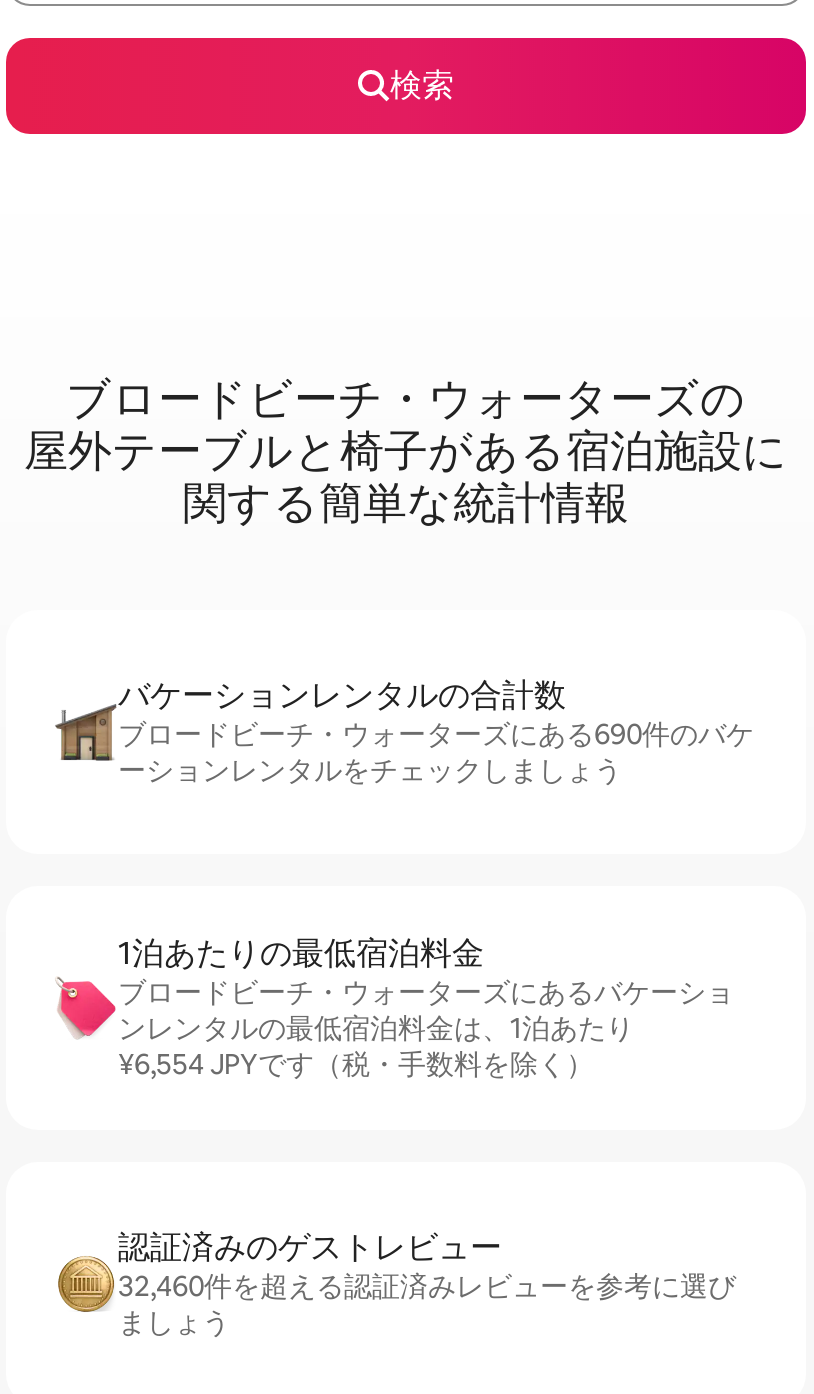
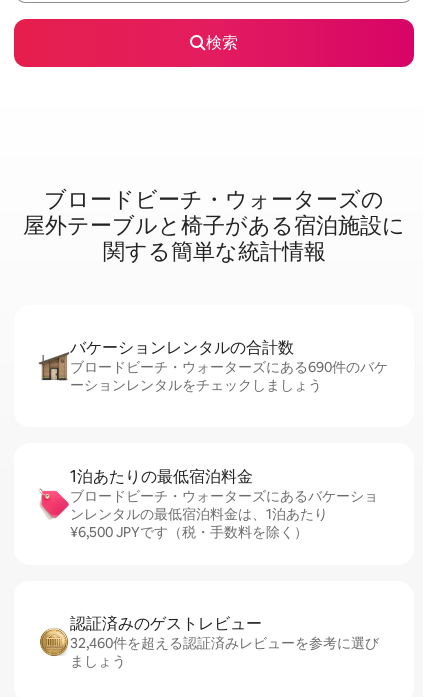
[118,1046,594,1082] ¥6,554 JPYです（税・手数料を除く） -> [70,523,308,541] ¥6,500 JPYです（税・手数料を除く）

